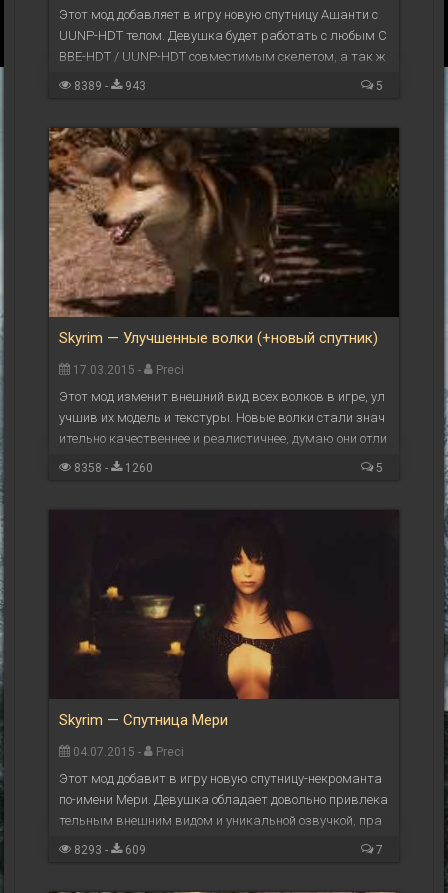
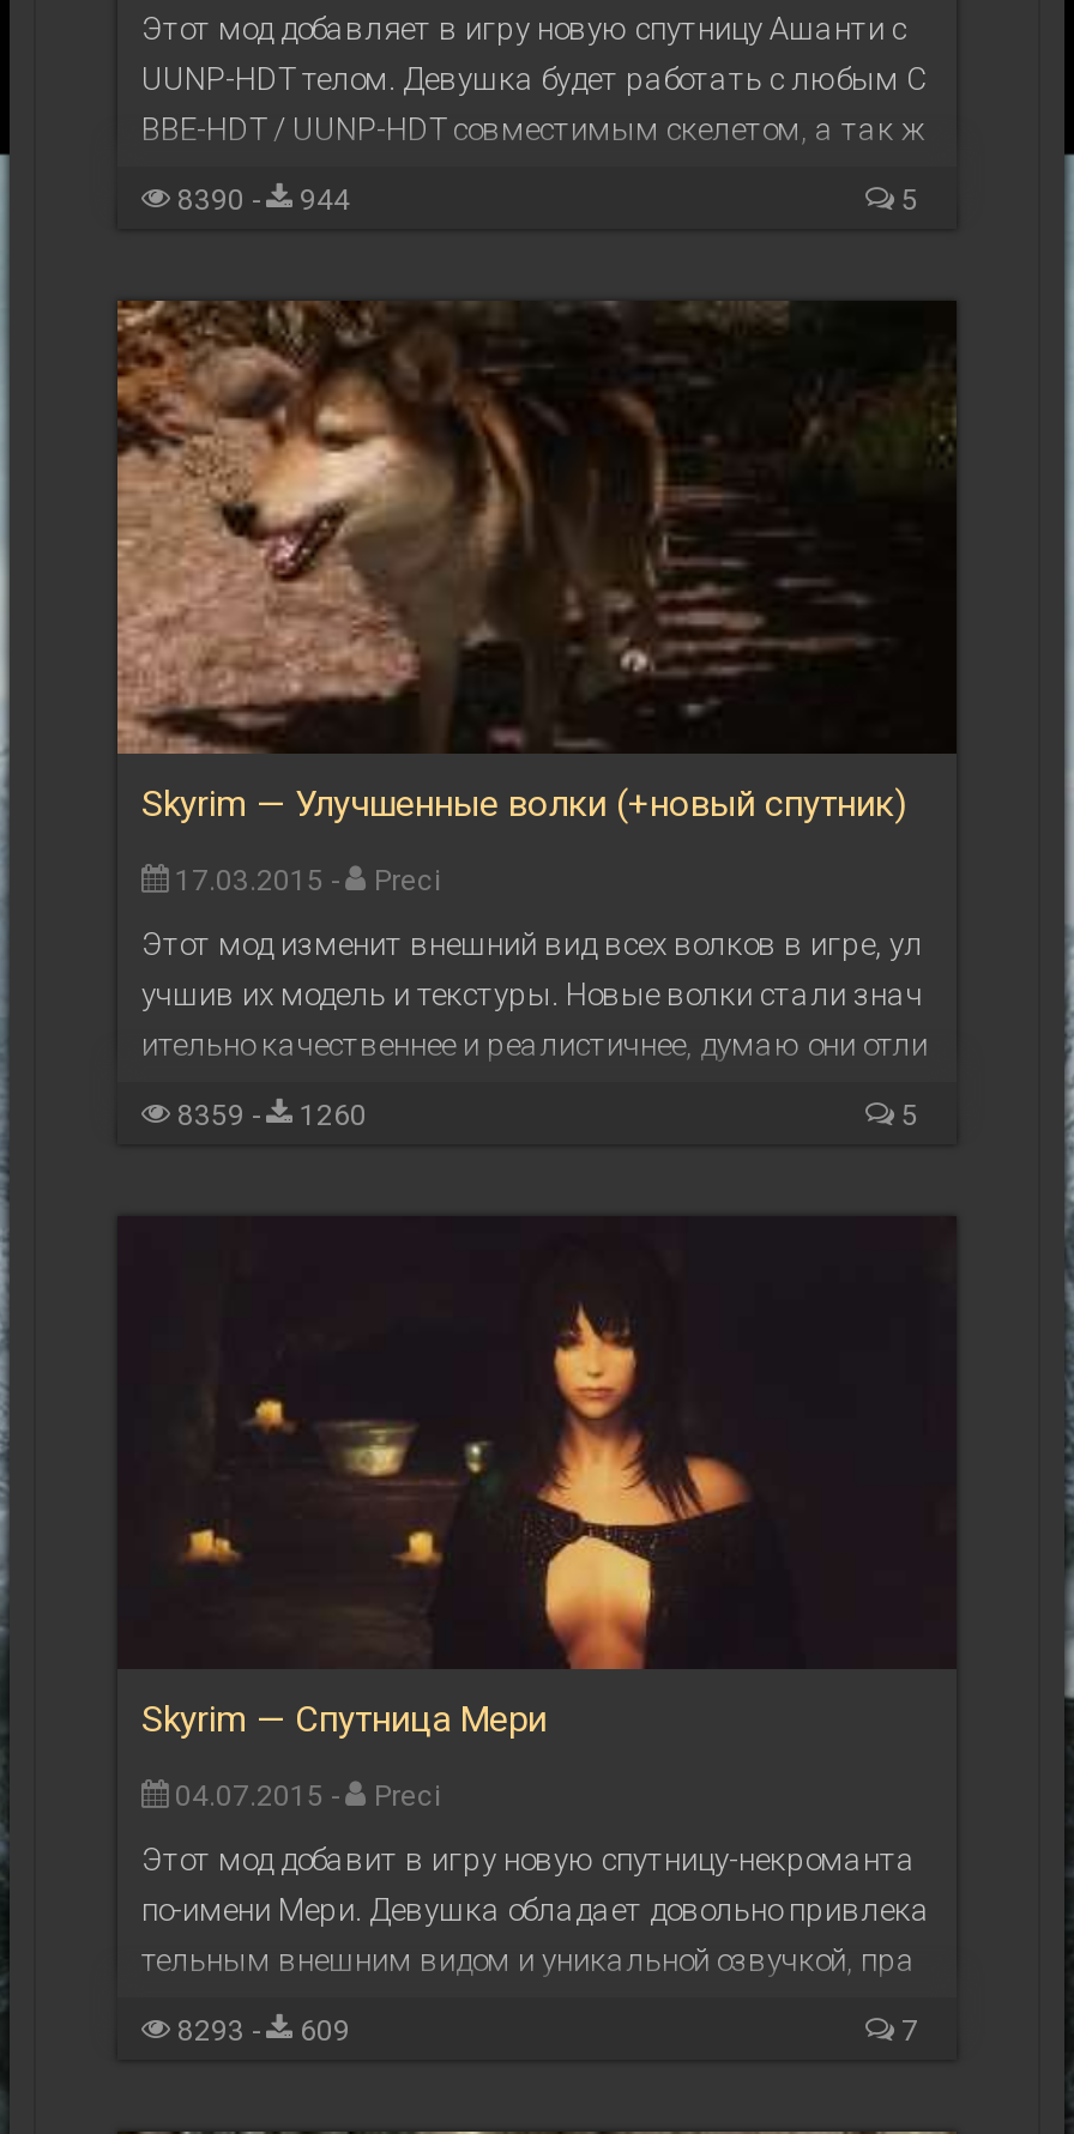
[71,79,111,93] 8389 - -> [170,183,266,217] 8390 -
[122,79,146,93] 943 -> [292,183,350,217] 944
[71,461,153,475] 8358 - 1260 -> [170,1099,367,1132] 8359 - 1260

